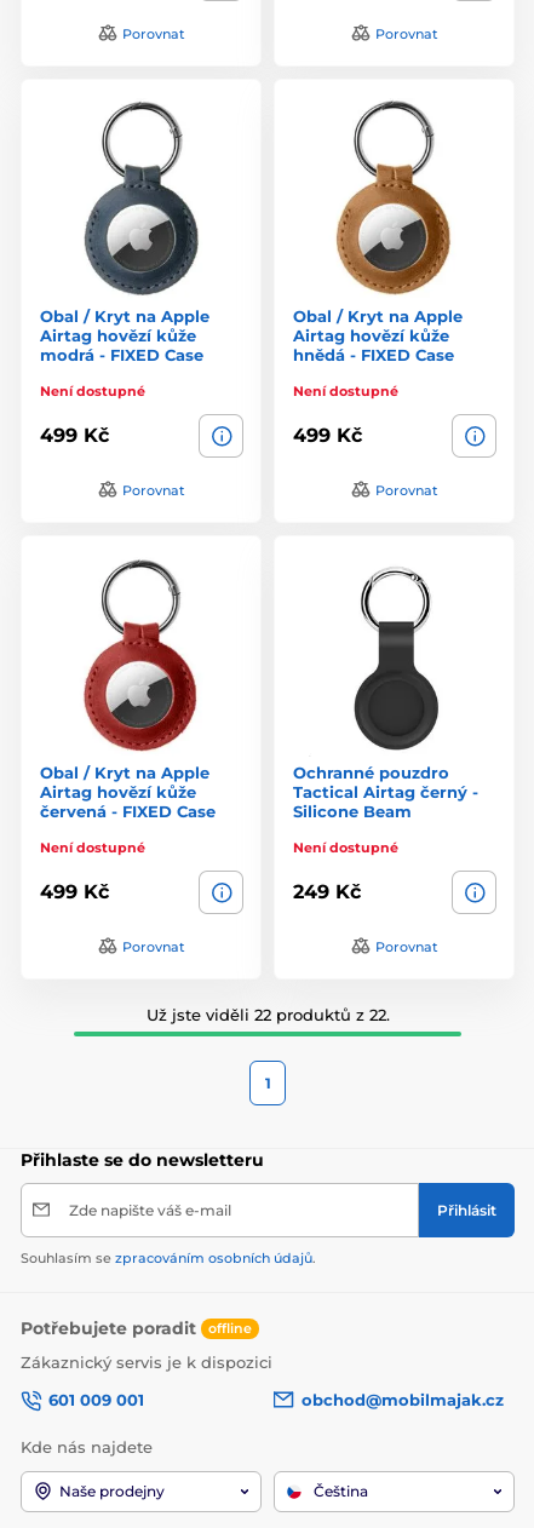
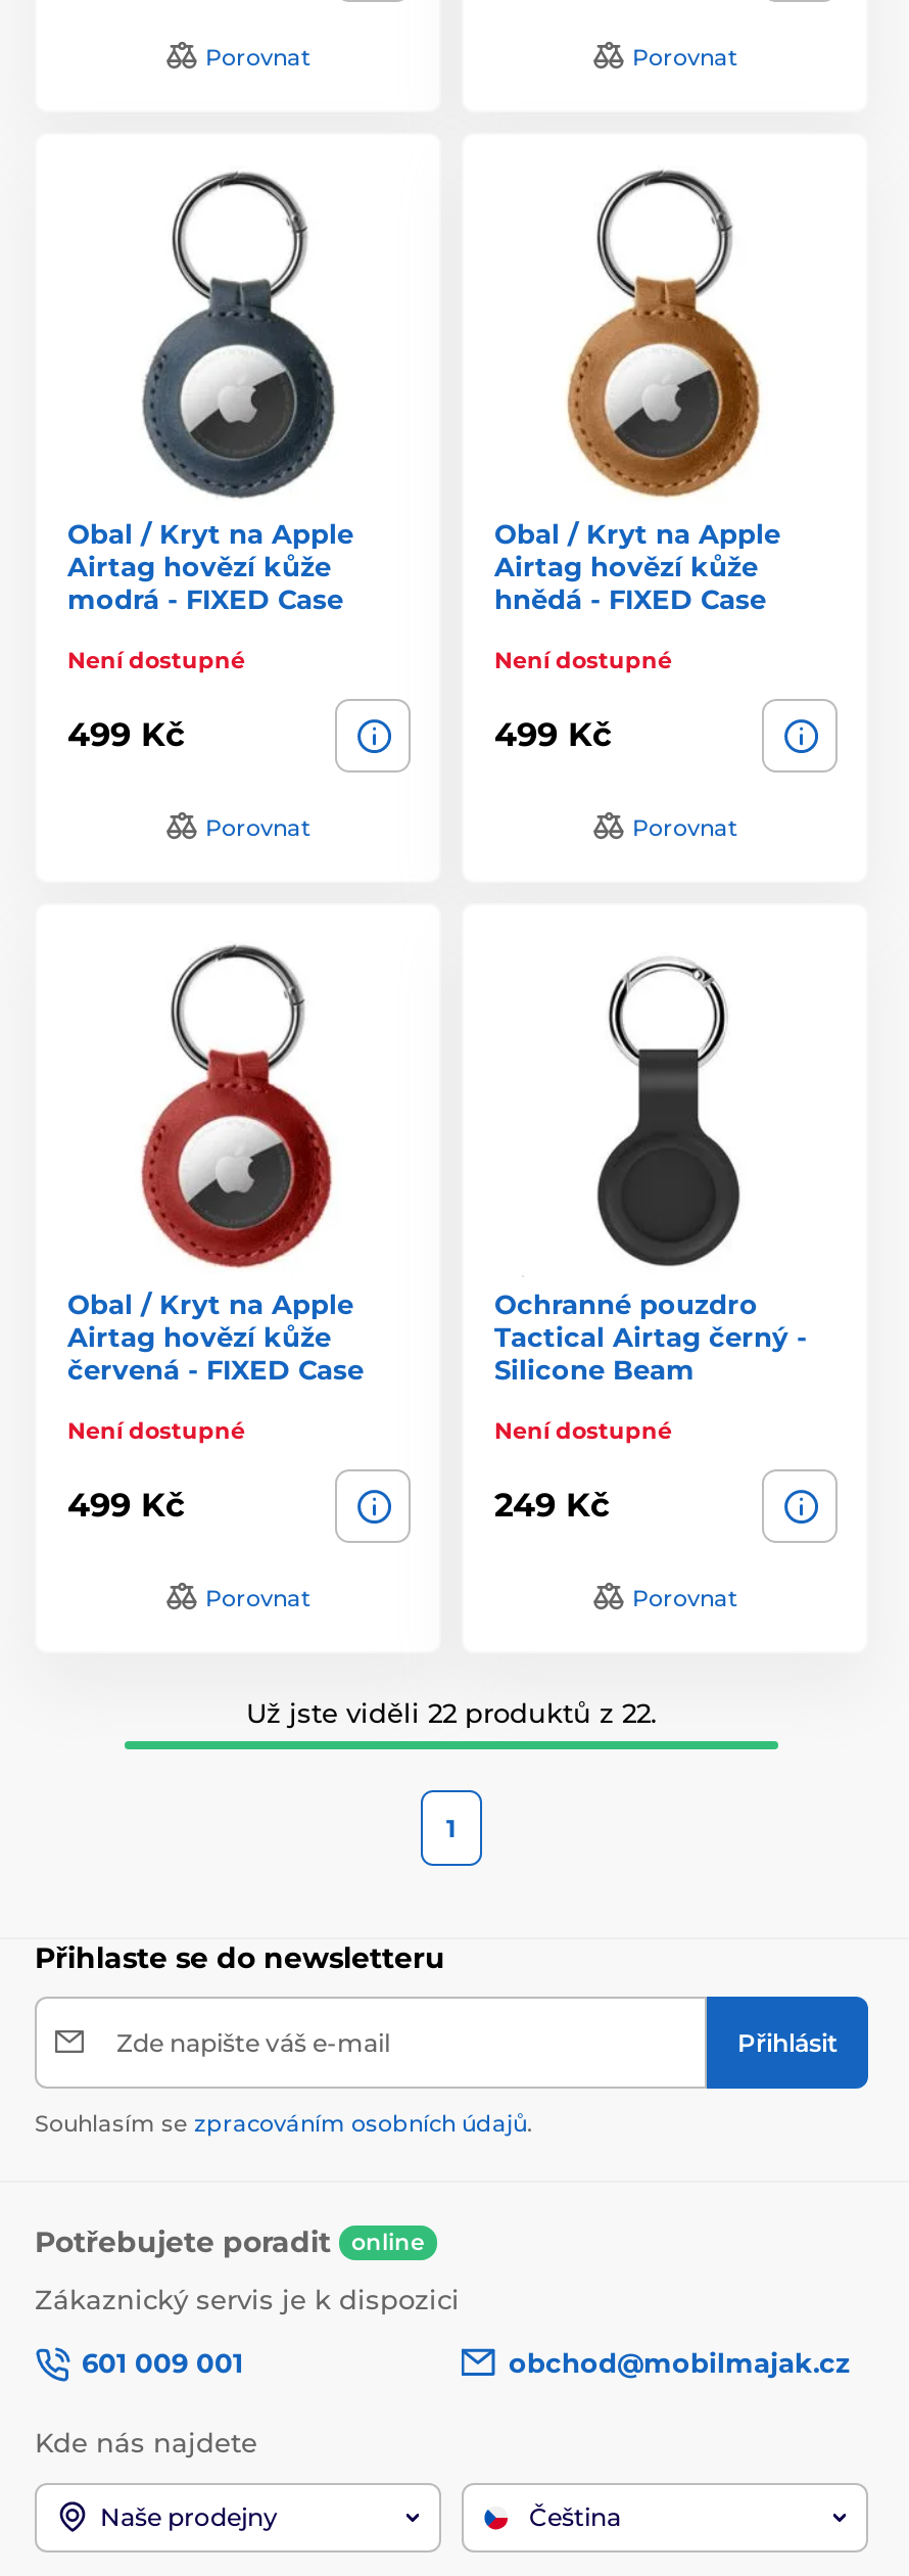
[21,1317,252,1339] Potřebujete poradit offline -> [35,2222,425,2259] Potřebujete poradit online

